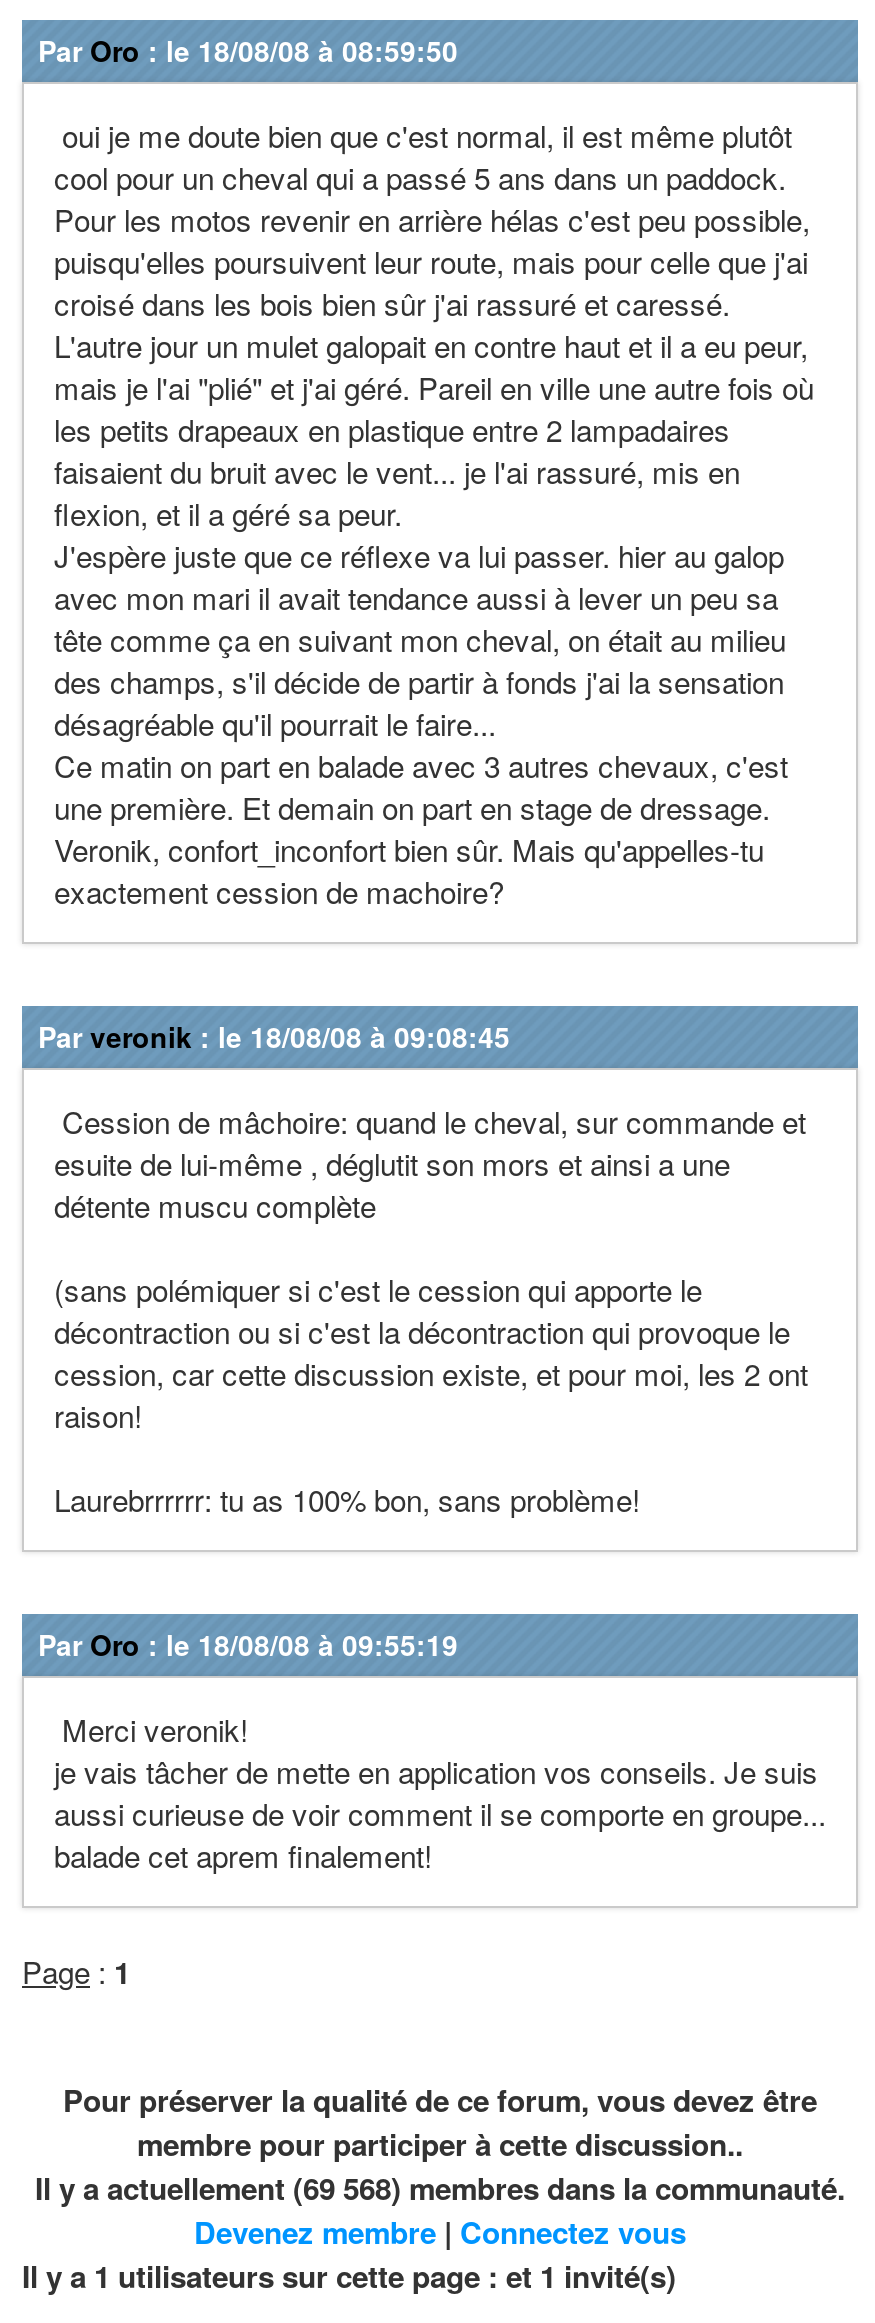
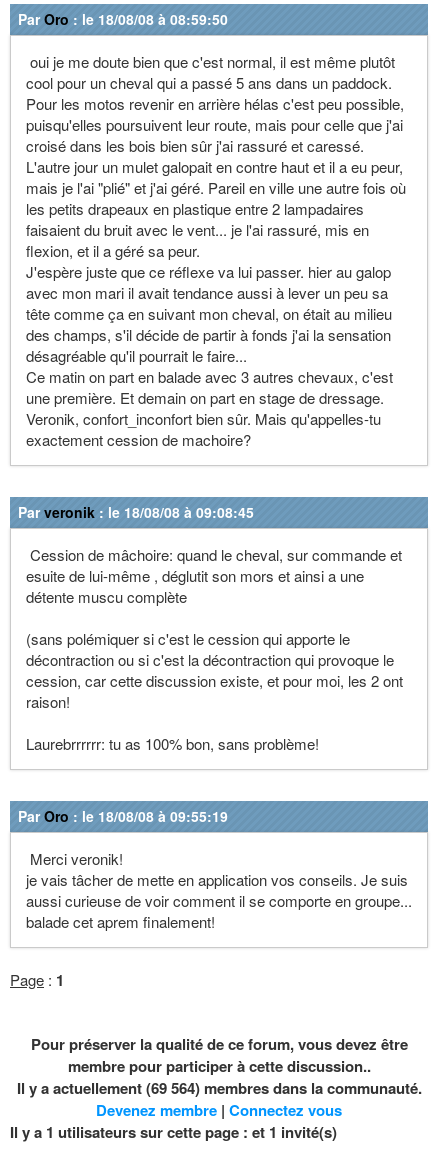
[35,2165,845,2209] Il y a actuellement (69 568) membres dans la communauté. -> [16,1076,421,1098] Il y a actuellement (69 564) membres dans la communauté.

